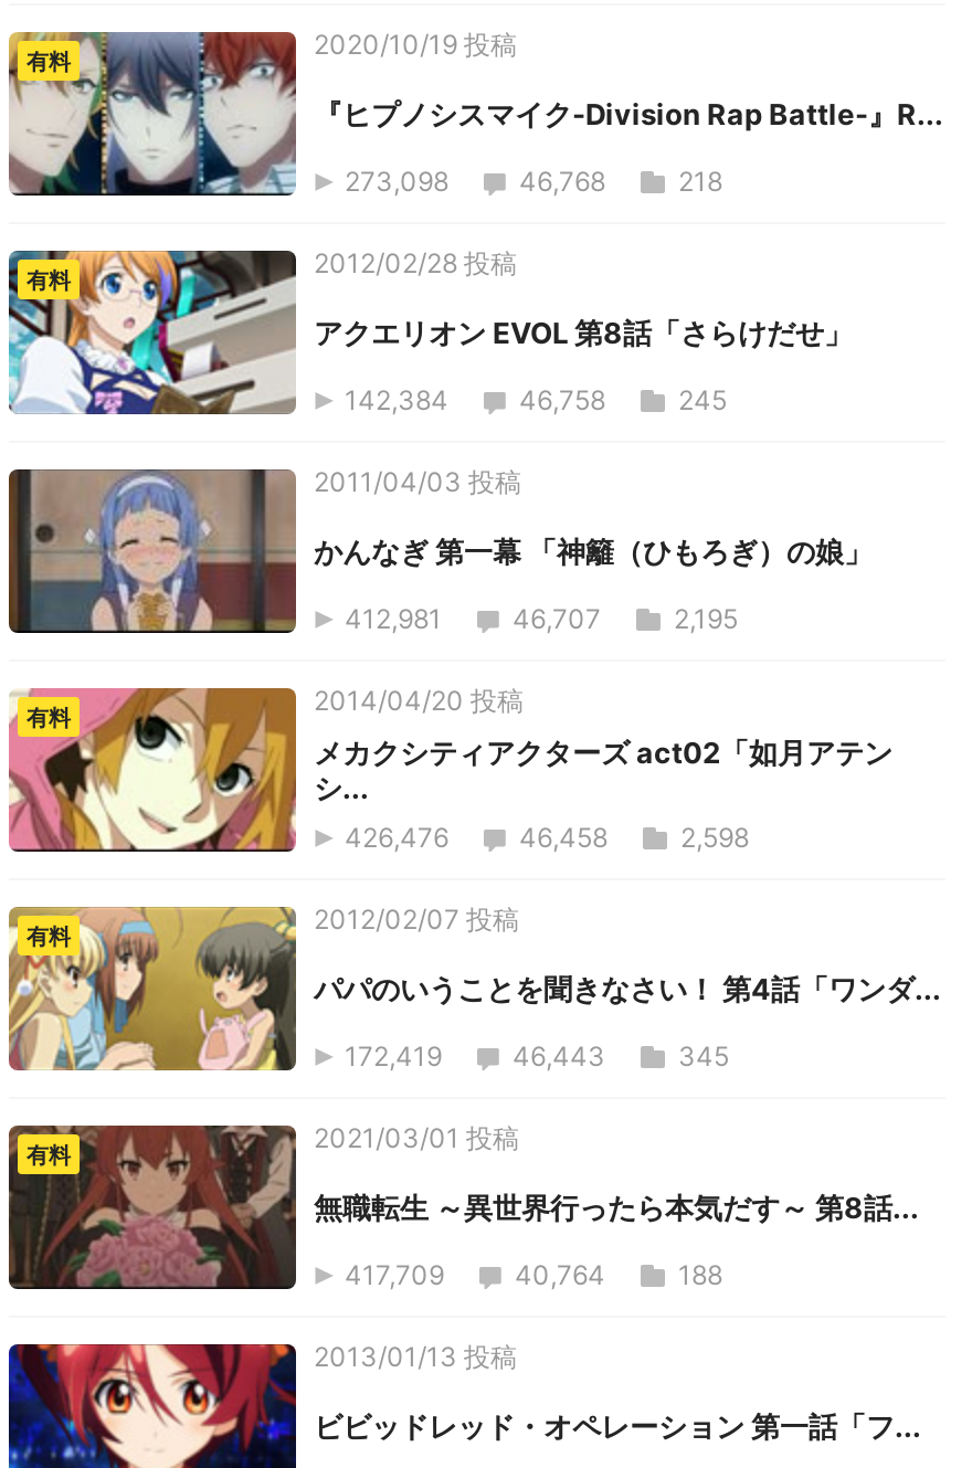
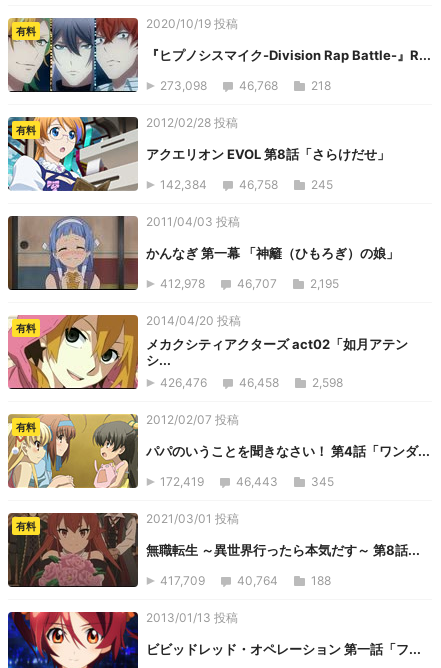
[345,602,442,635] 412,981 -> [160,276,205,291] 412,978

